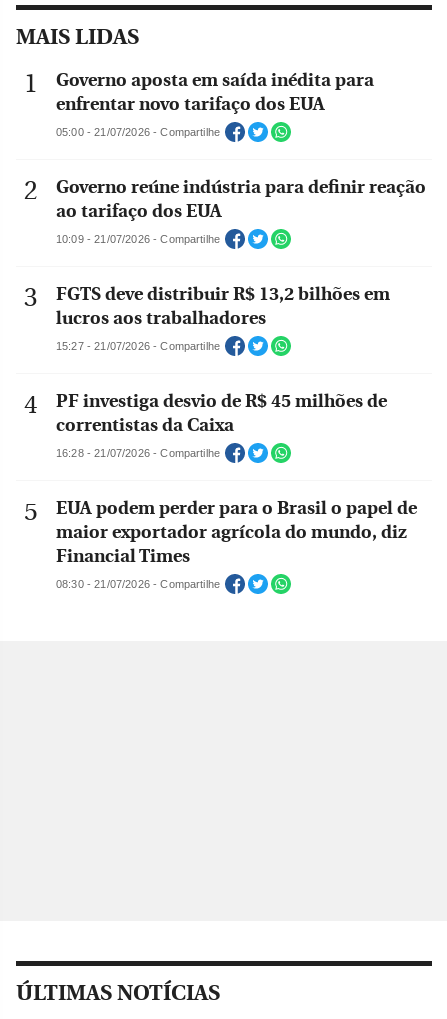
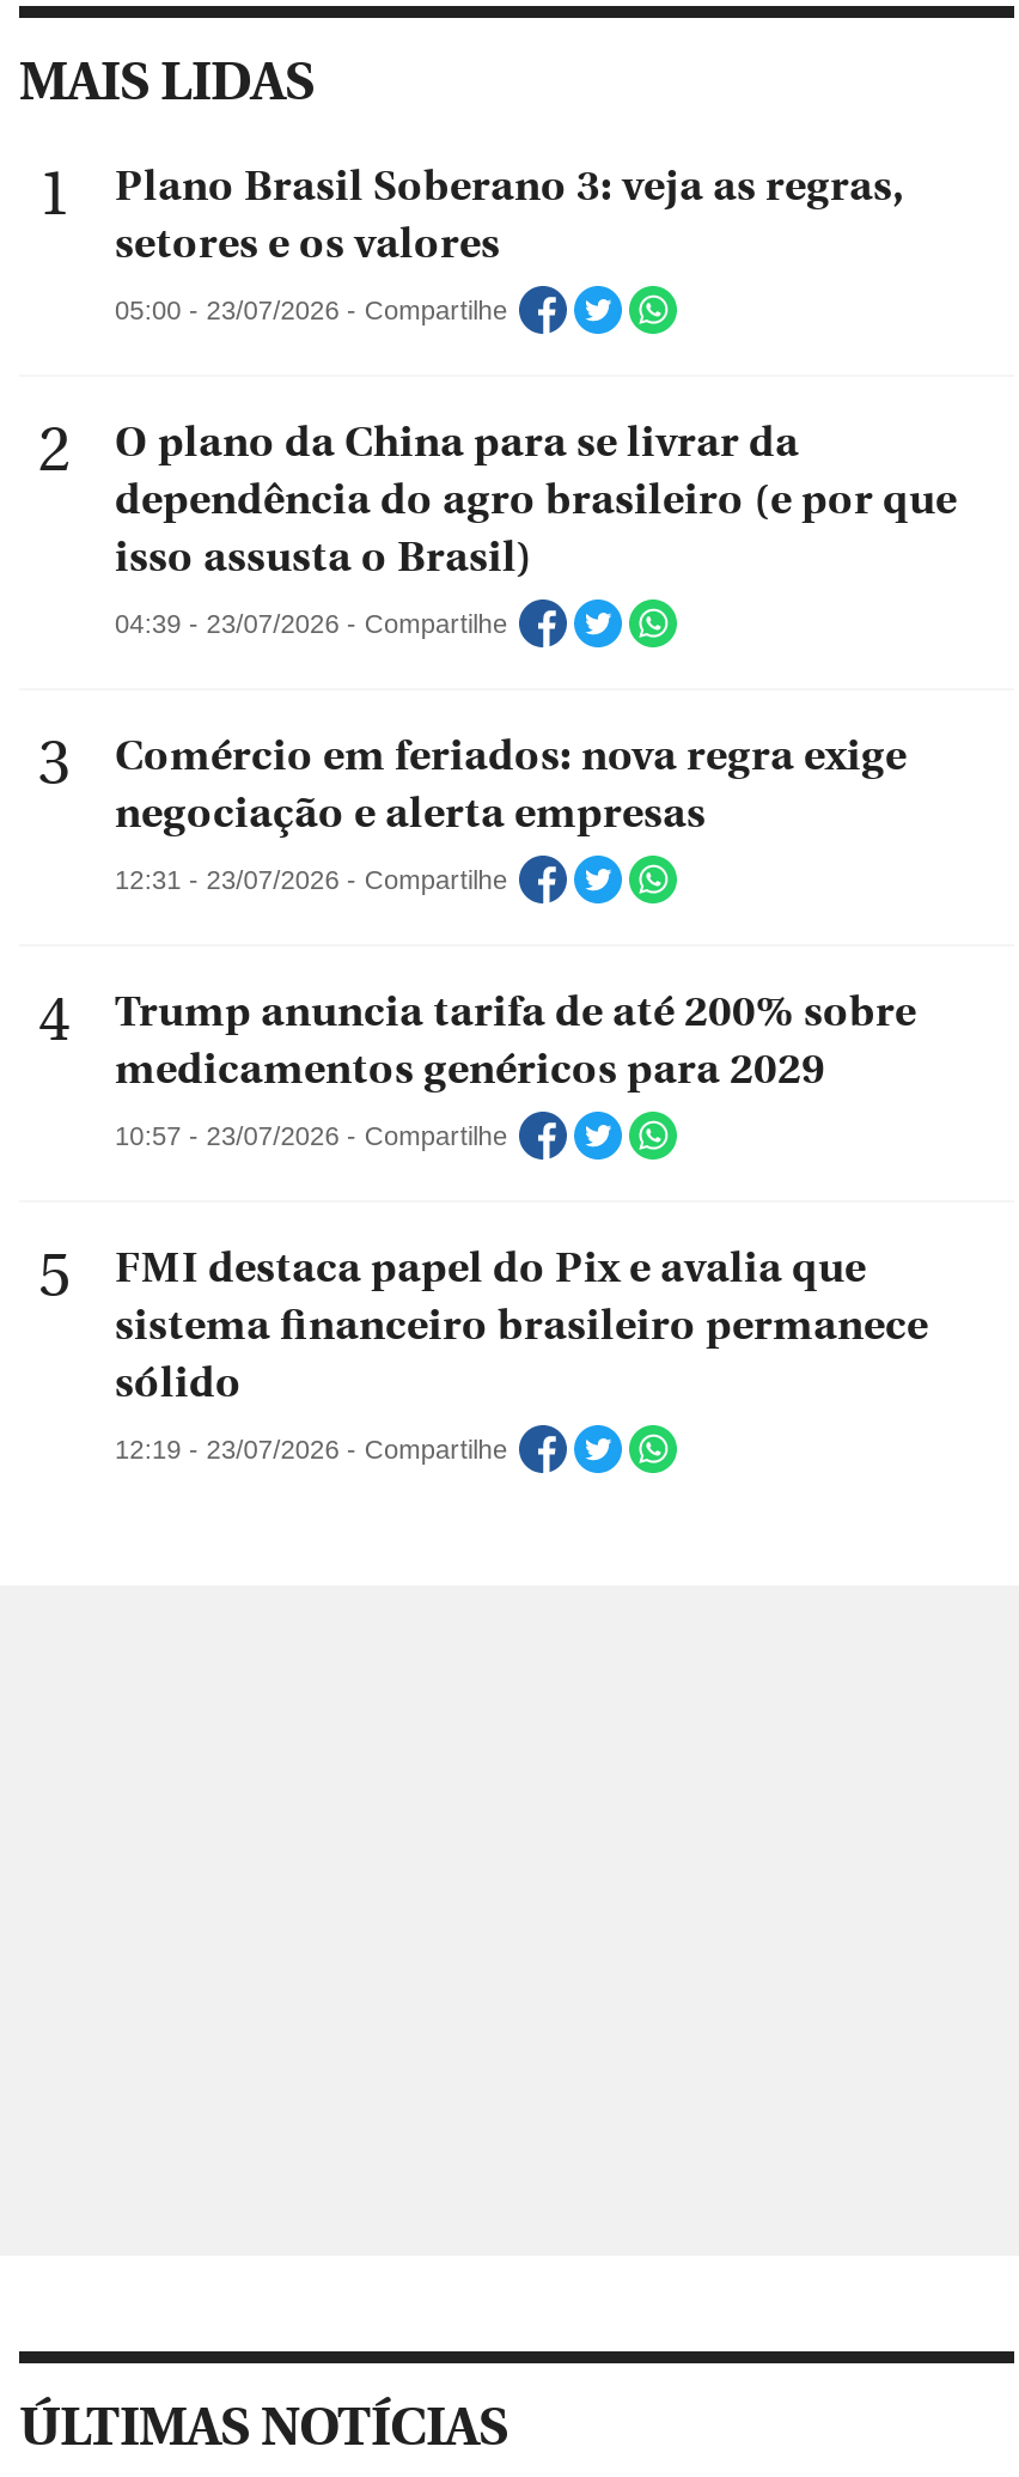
[56,70,374,115] Governo aposta em saída inédita para | enfrentar novo tarifaço dos EUA -> [115,162,904,269] Plano Brasil Soberano 3: veja as regras, | setores e os valores
[56,126,220,138] 05:00 - 21/07/2026 - Compartilhe -> [115,297,507,325] 05:00 - 23/07/2026 - Compartilhe
[56,177,426,222] Governo reúne indústria para definir reação | ao tarifaço dos EUA -> [115,418,957,583] O plano da China para se livrar da | dependência do agro brasileiro (e por que | isso assusta o Brasil)
[56,233,220,245] 10:09 - 21/07/2026 - Compartilhe -> [115,610,507,639] 04:39 - 23/07/2026 - Compartilhe
[56,284,390,329] FGTS deve distribuir R$ 13,2 bilhões em | lucros aos trabalhadores -> [115,731,907,839] Comércio em feriados: nova regra exige | negociação e alerta empresas
[56,340,220,352] 15:27 - 21/07/2026 - Compartilhe -> [115,866,507,895] 12:31 - 23/07/2026 - Compartilhe
[56,391,387,436] PF investiga desvio de R$ 45 milhões de | correntistas da Caixa -> [115,987,916,1095] Trump anuncia tarifa de até 200% sobre | medicamentos genéricos para 2029
[56,447,220,459] 16:28 - 21/07/2026 - Compartilhe -> [115,1122,507,1151] 10:57 - 23/07/2026 - Compartilhe
[56,498,417,567] EUA podem perder para o Brasil o papel de | maior exportador agrícola do mundo, diz | Financial Times -> [115,1243,928,1408] FMI destaca papel do Pix e avalia que | sistema financeiro brasileiro permanece | sólido
[56,578,220,590] 08:30 - 21/07/2026 - Compartilhe -> [115,1436,507,1465] 12:19 - 23/07/2026 - Compartilhe

